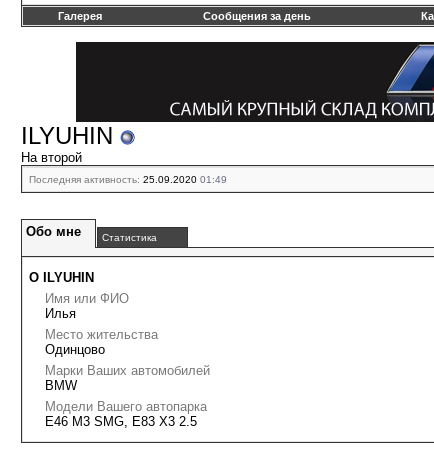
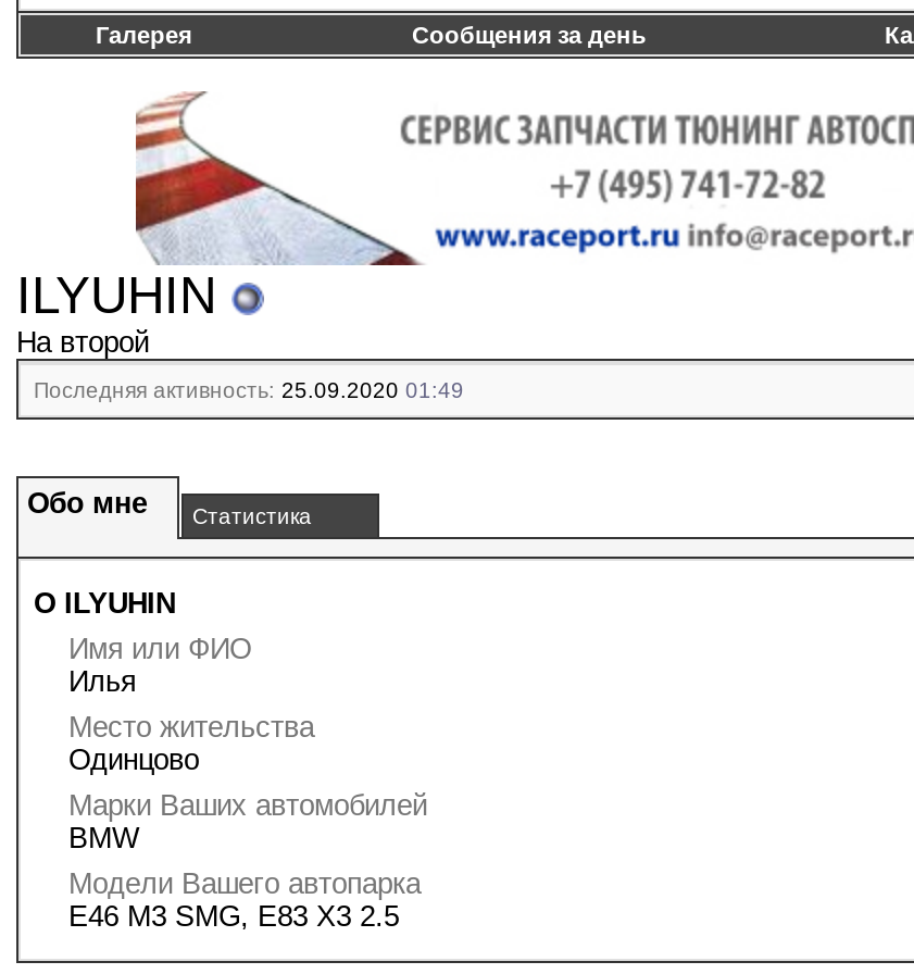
[75,41,431,123] [image] -> [134,91,907,267] [image]

